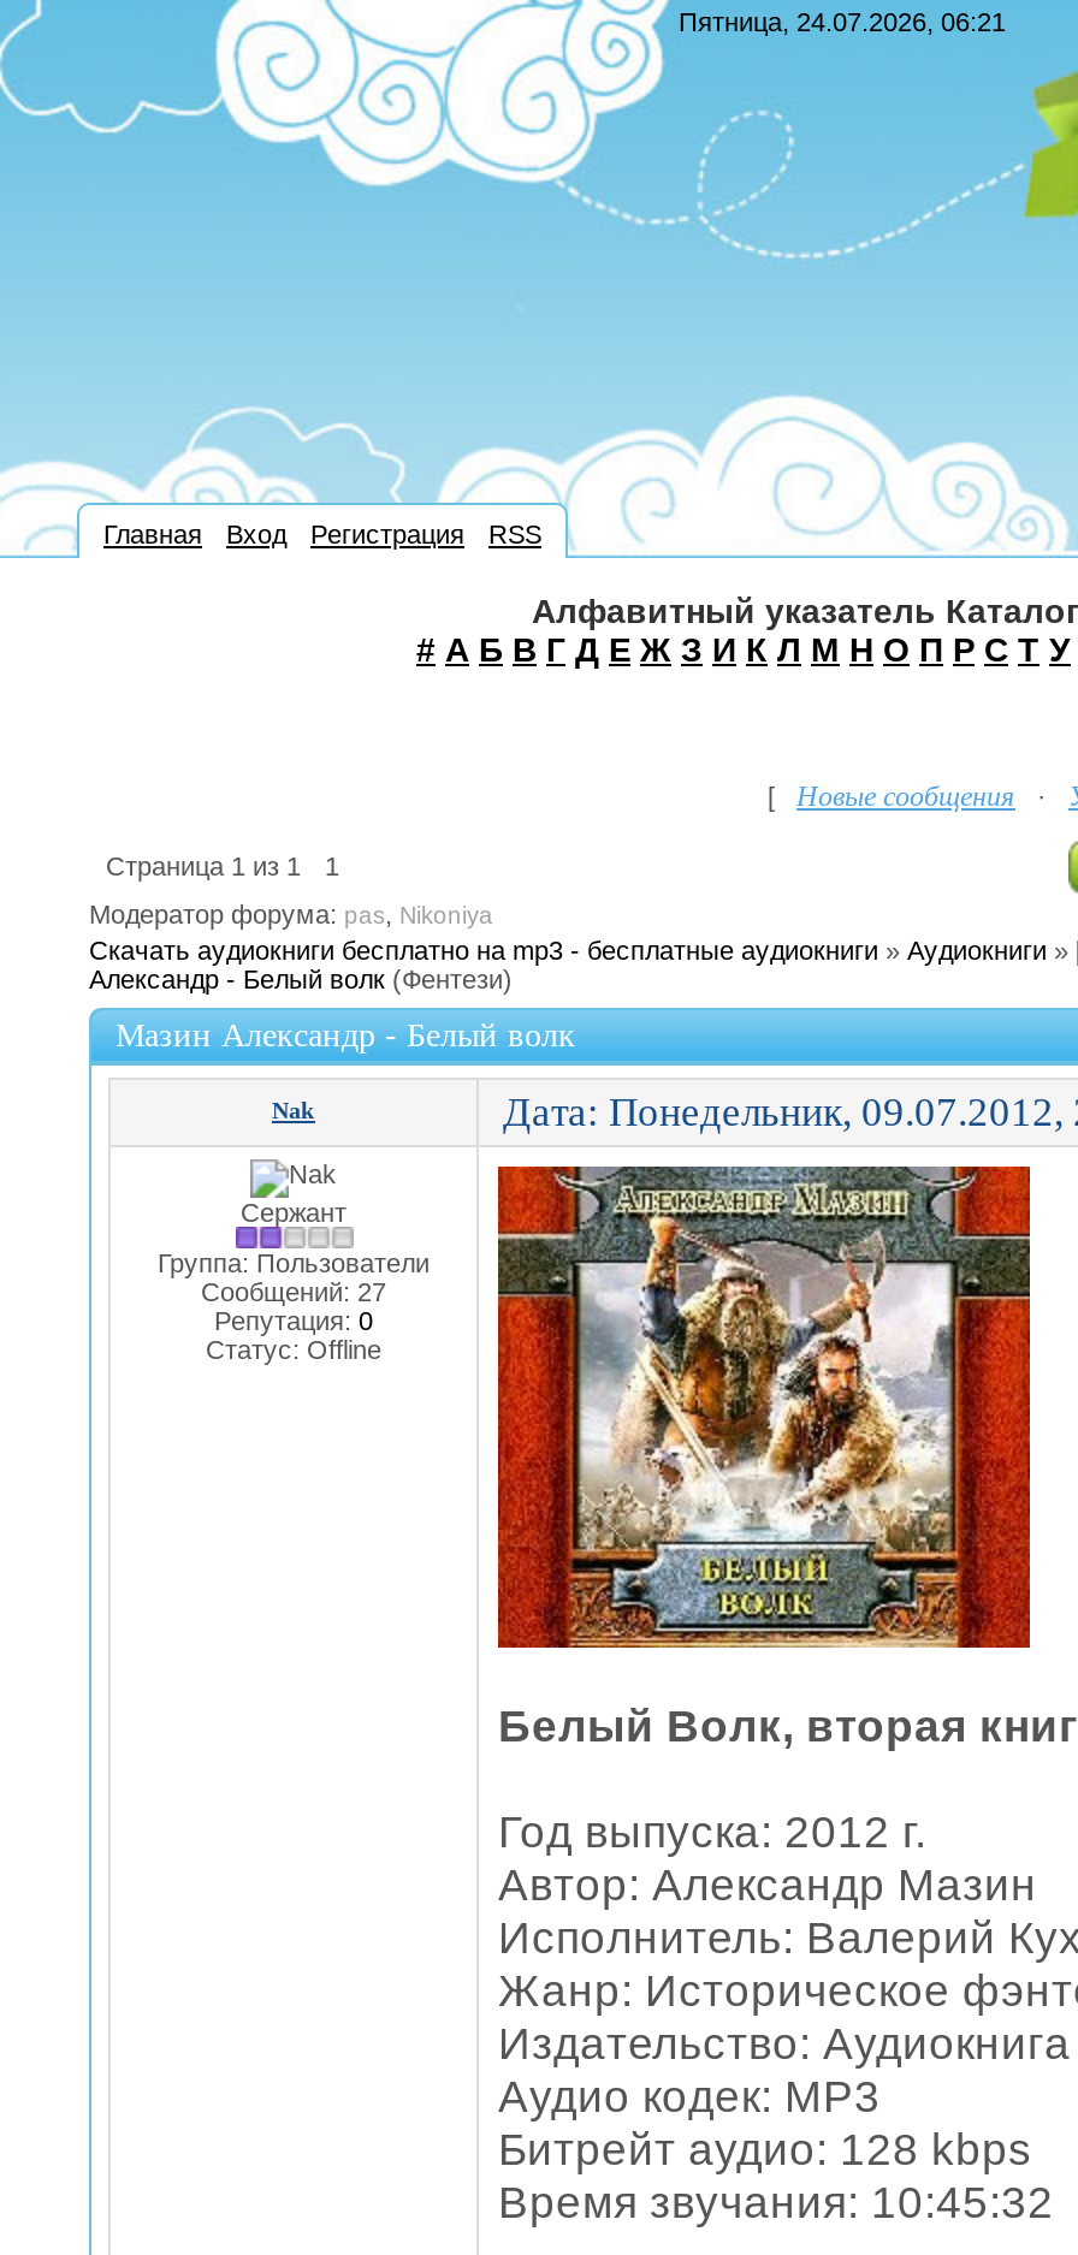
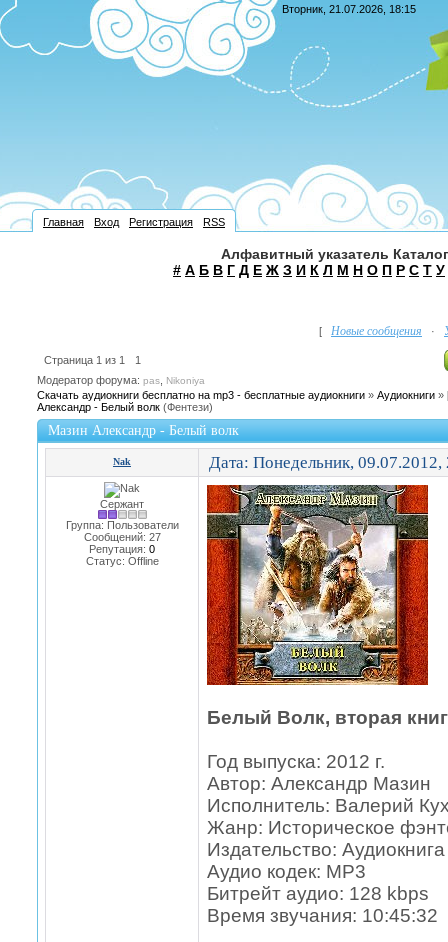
[679,7,1006,36] Пятница, 24.07.2026, 06:21 -> [282,3,416,15] Вторник, 21.07.2026, 18:15

